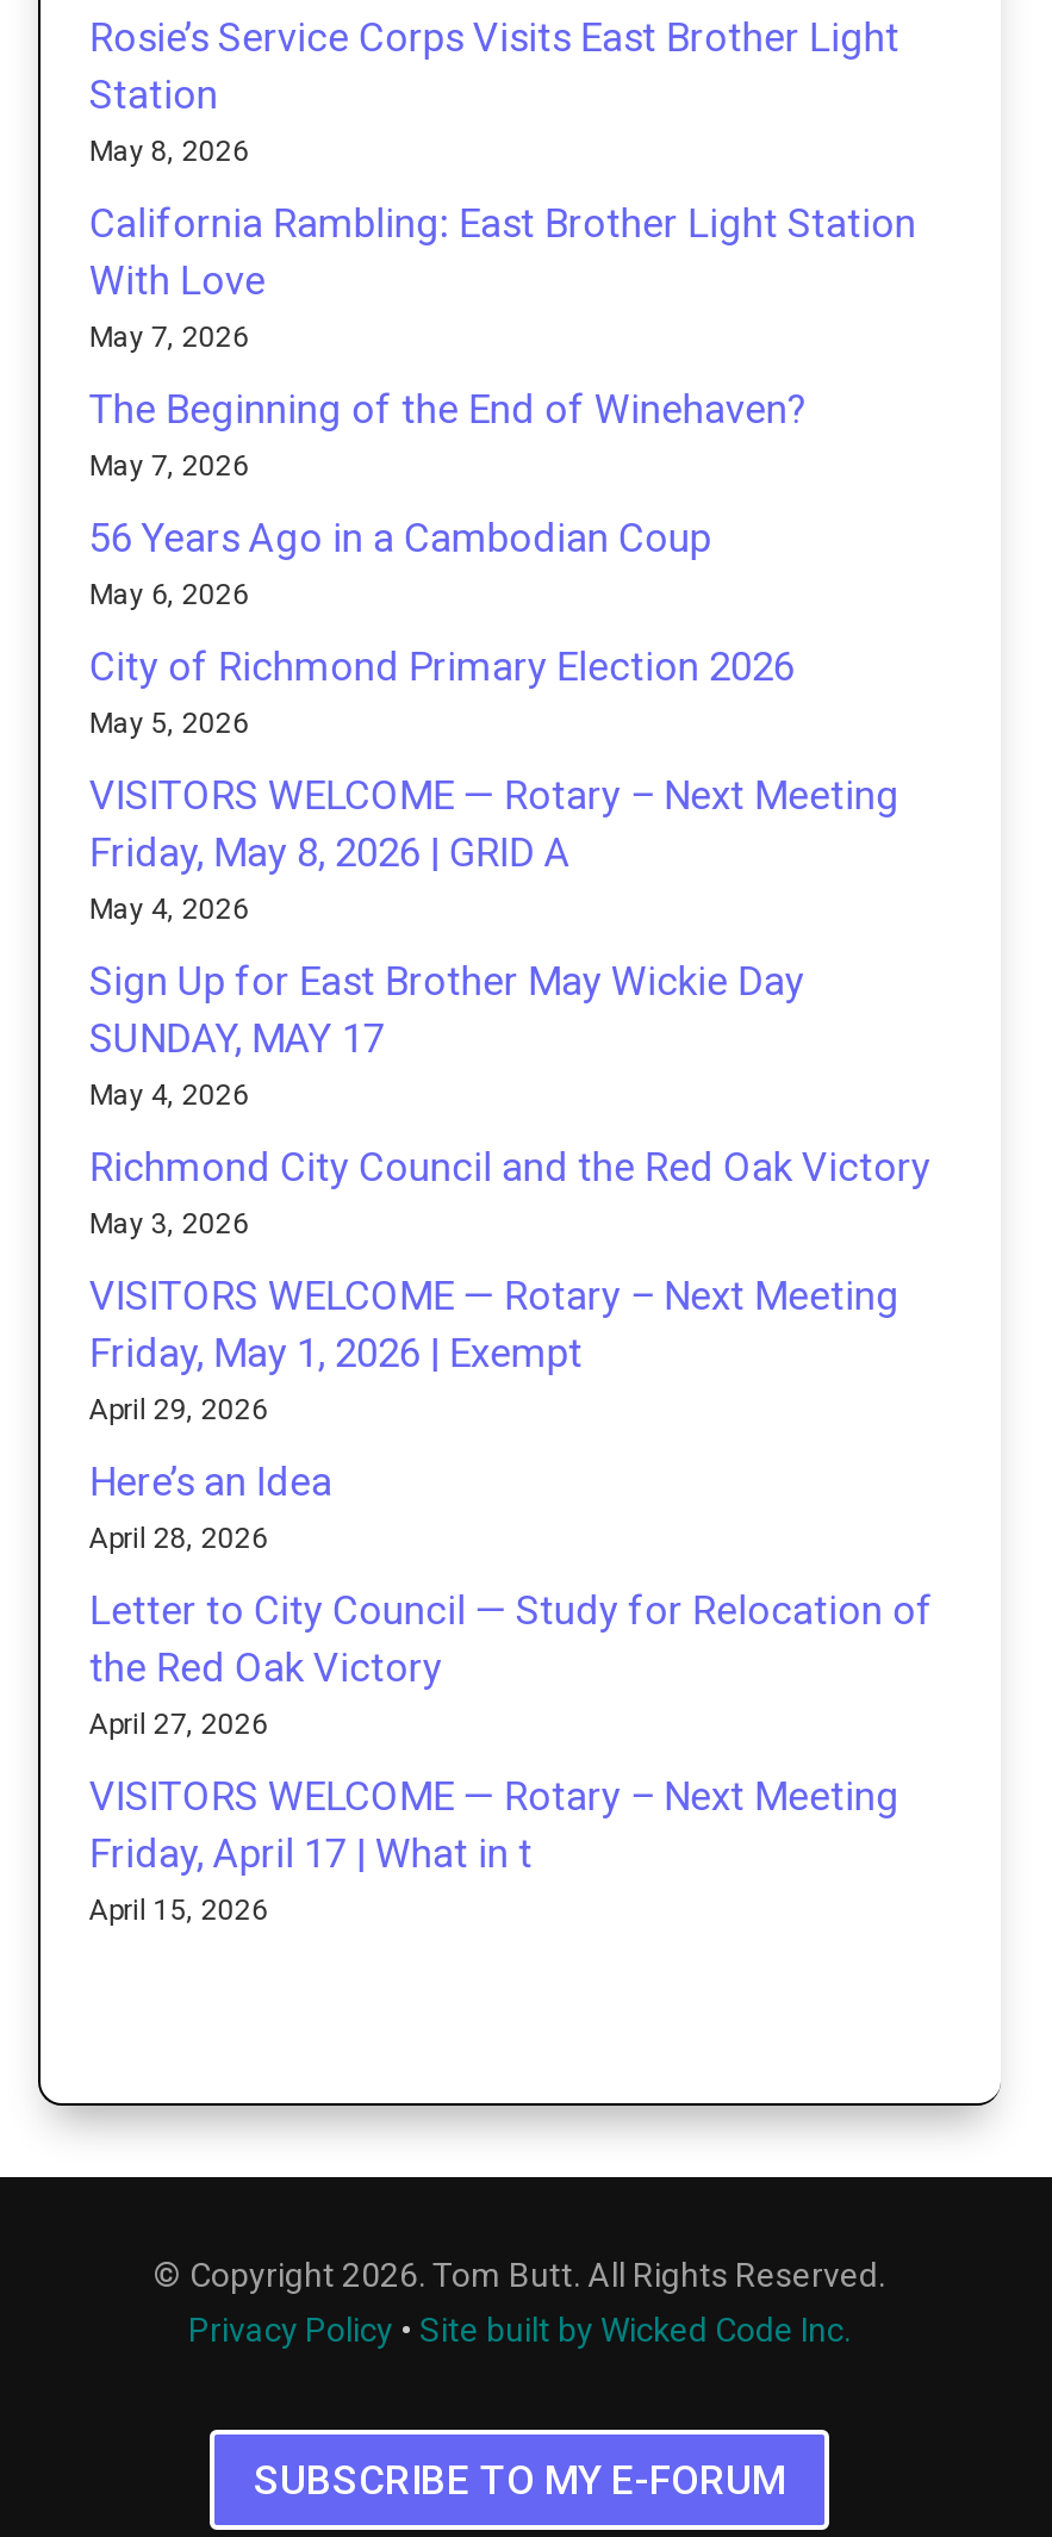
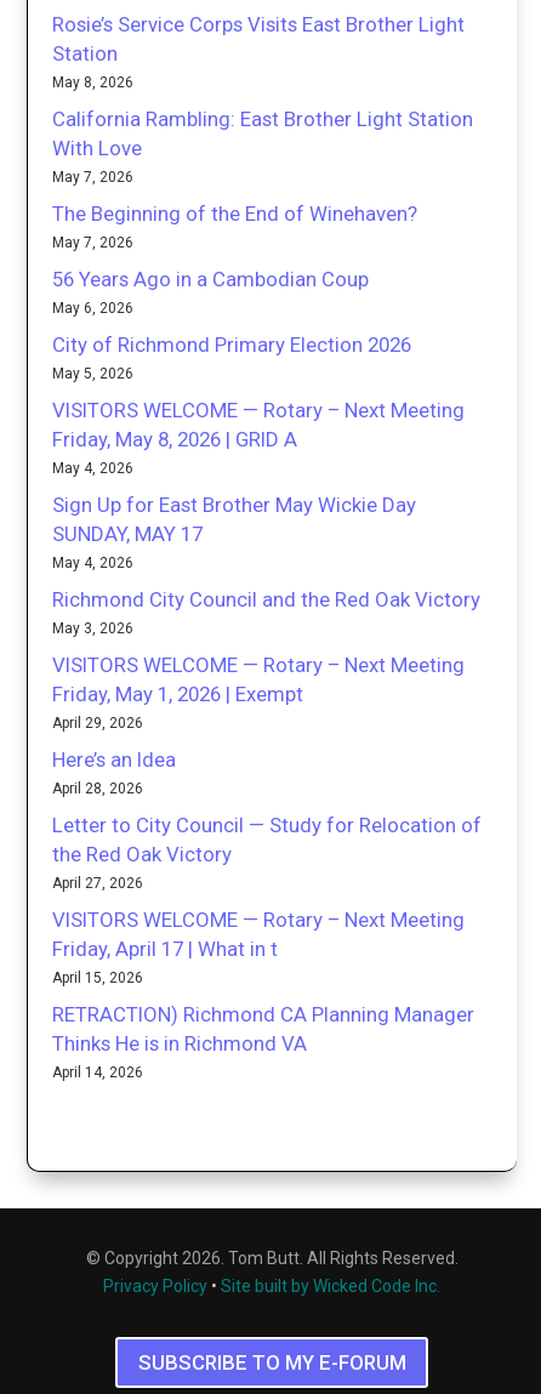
none -> [53,1002,475,1081] RETRACTION) Richmond CA Planning Manager | Thinks He is in Richmond VA | April 14, 2026

